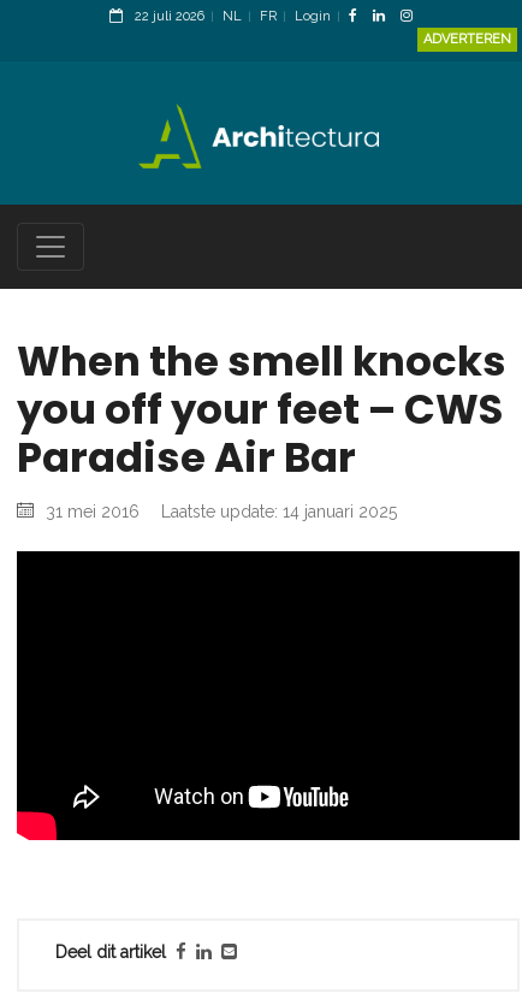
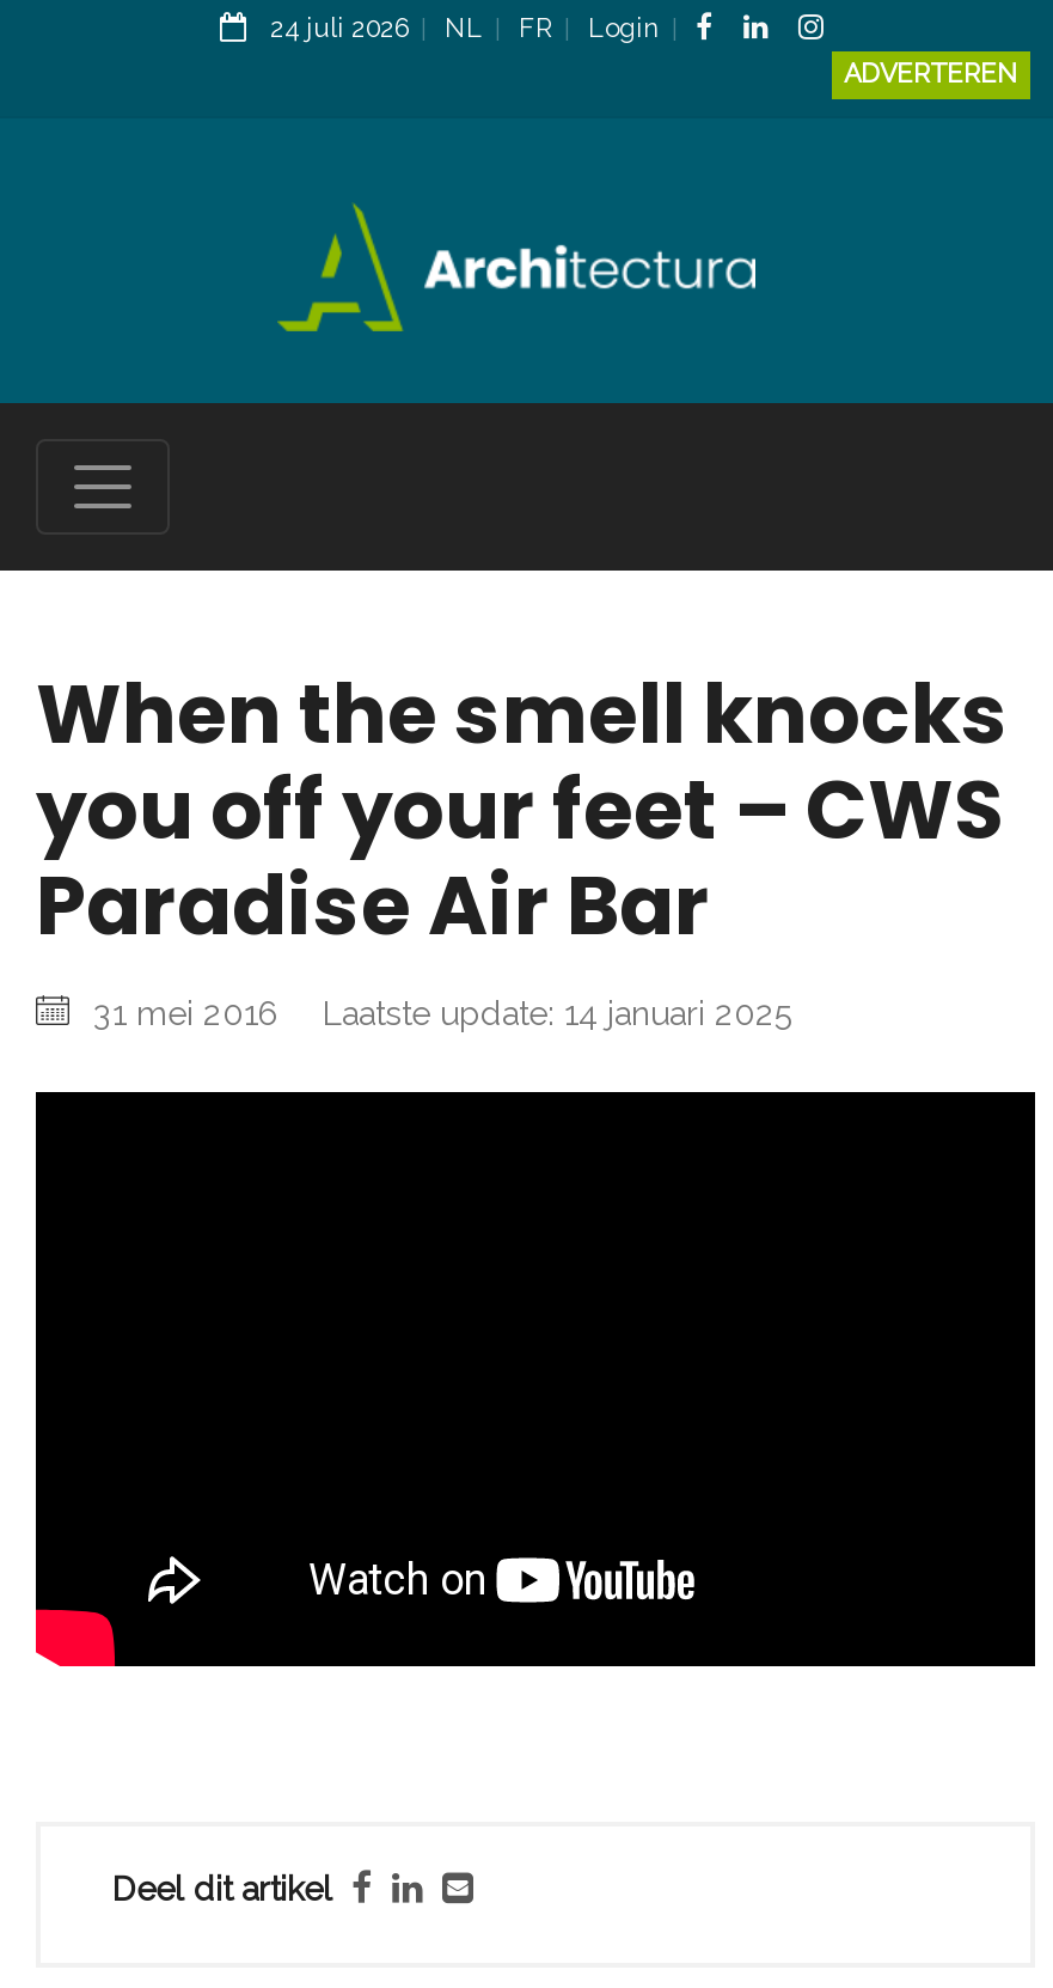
[135,8,331,24] 22 juli 2026 NL FR Login -> [270,13,660,44] 24 juli 2026 NL FR Login

